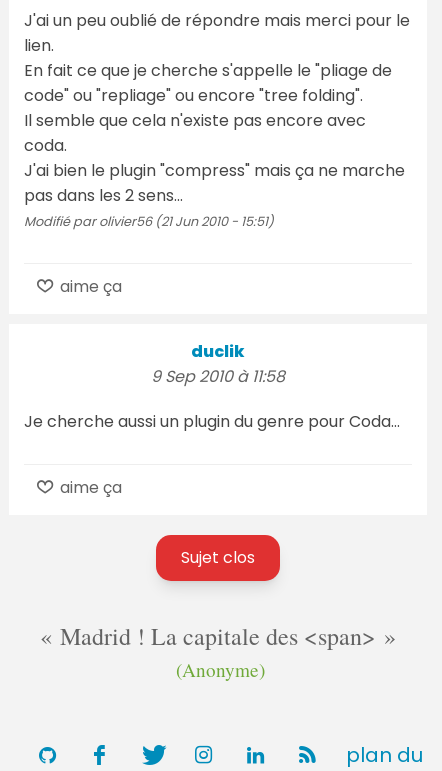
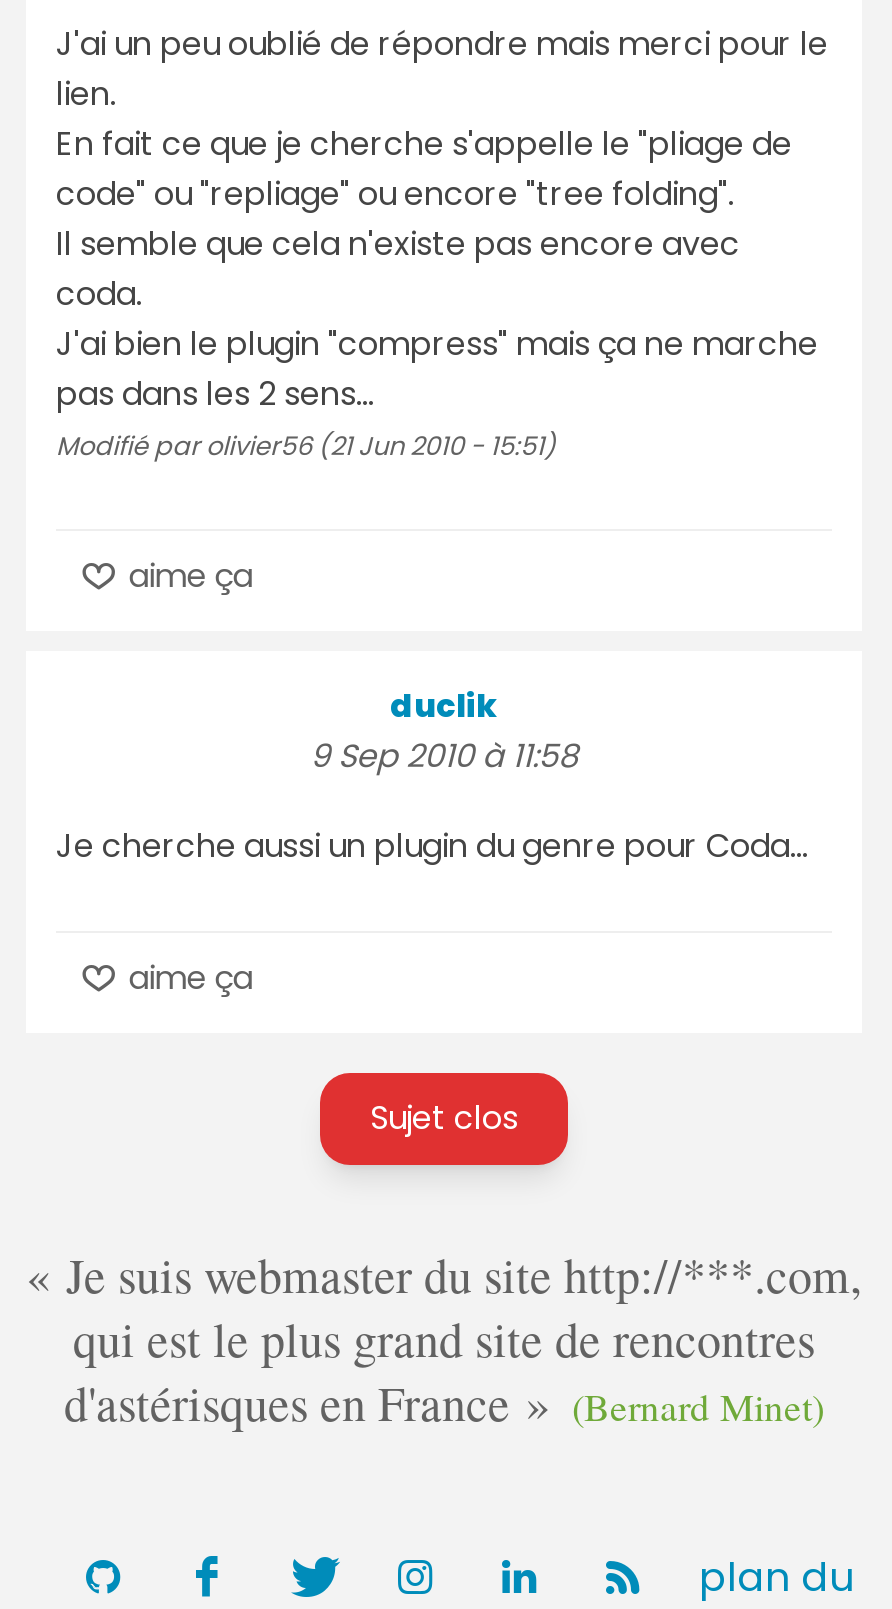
[52,620,384,682] Madrid ! La capitale des <span> | (Anonyme) -> [50,1242,862,1434] Je suis webmaster du site http://***.com, | qui est le plus grand site de rencontres | d'astérisques en France | (Bernard Minet)

